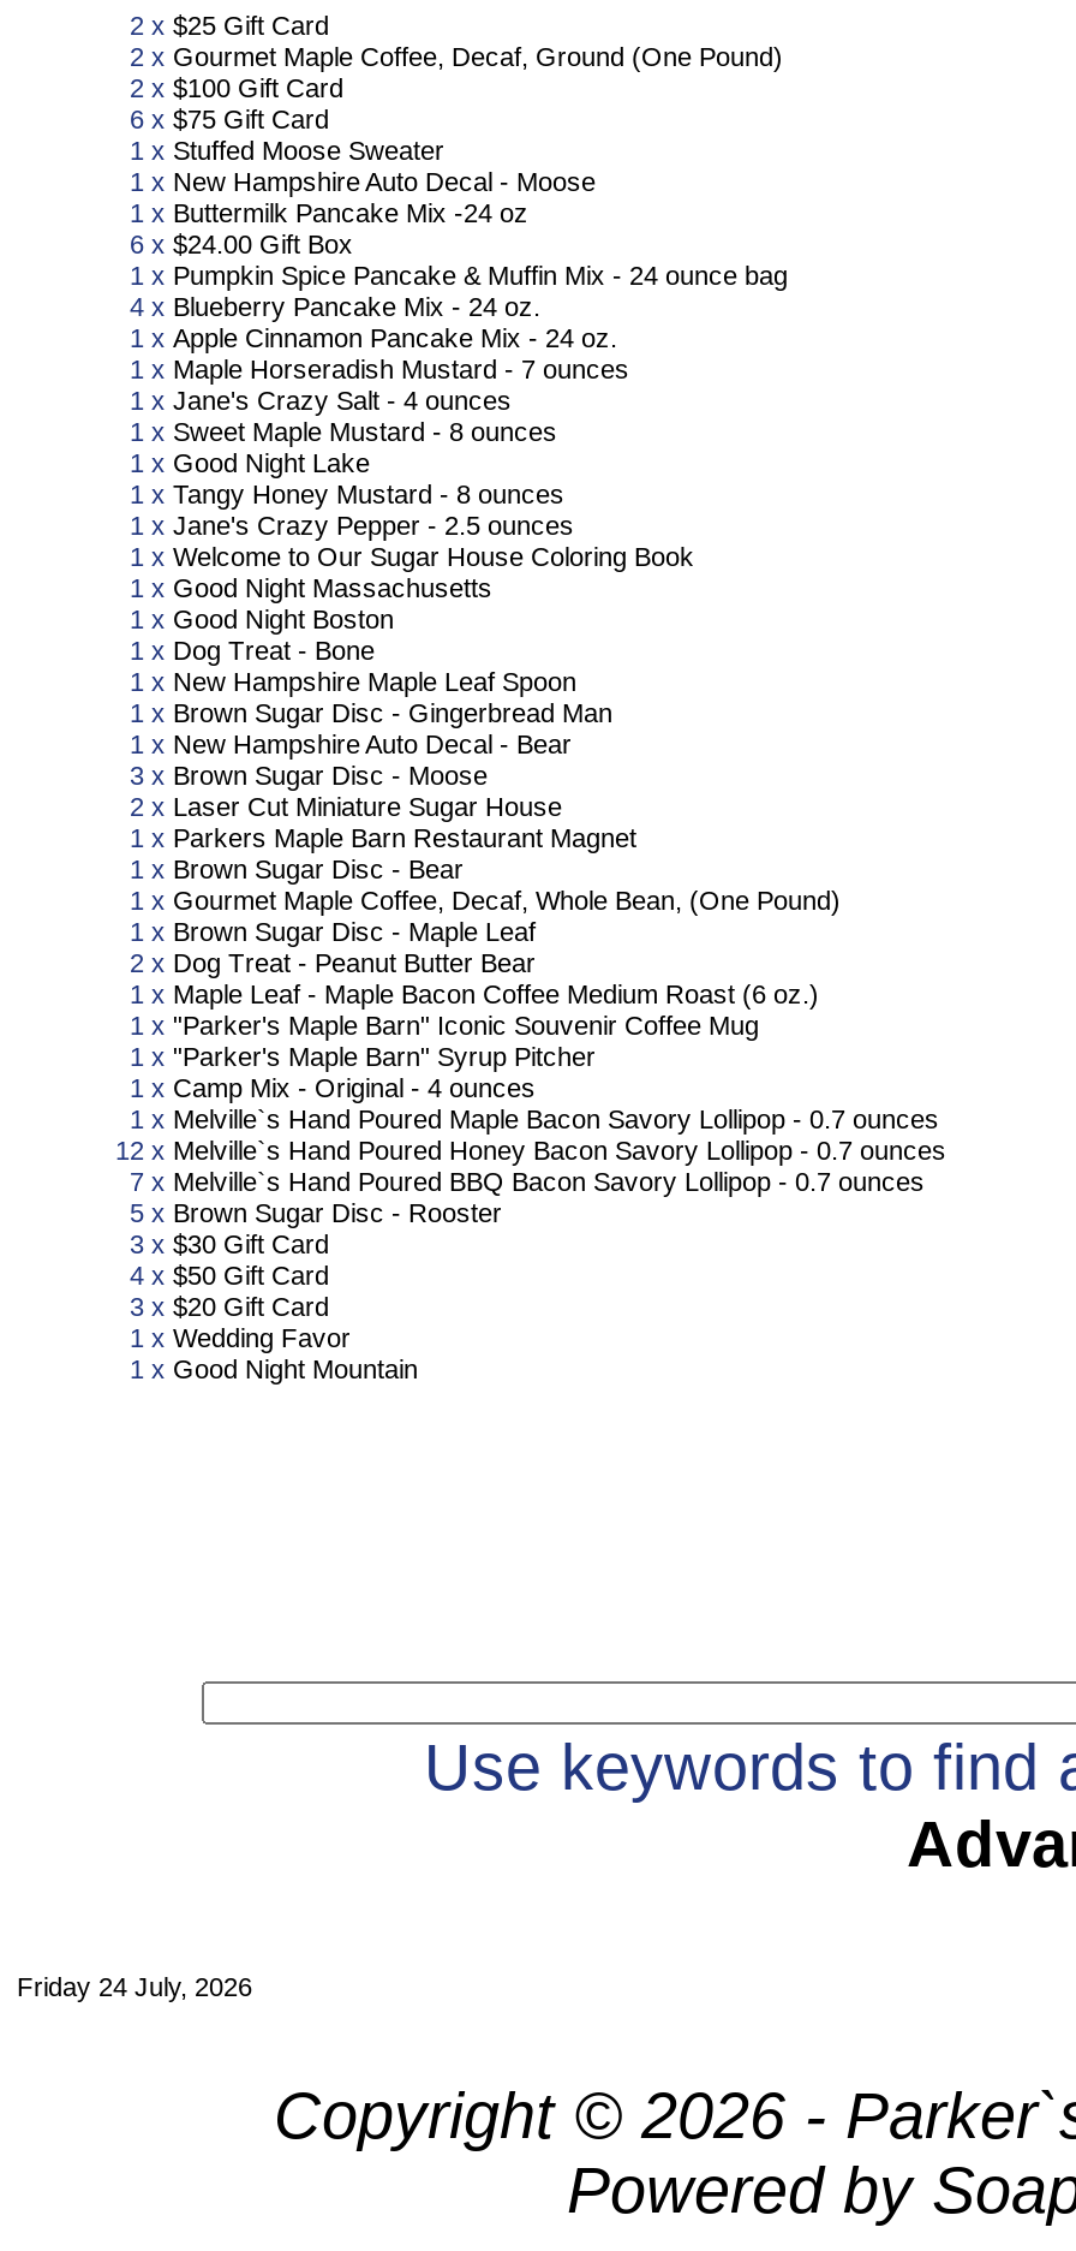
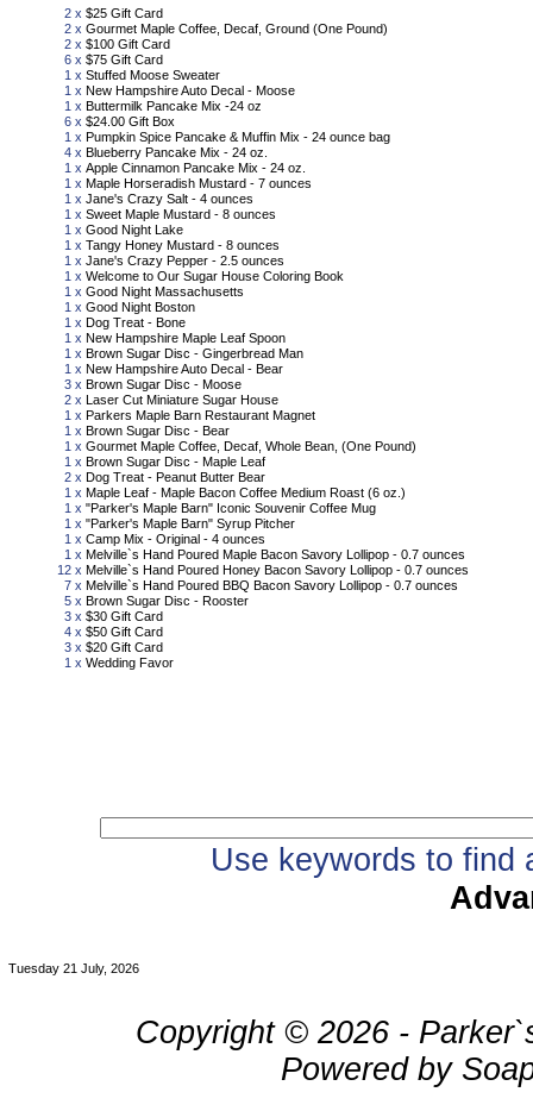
[130,1354,418,1383] 1 x Good Night Mountain -> none
[2,1971,267,2000] Friday 24 July, 2026 -> [1,961,146,975] Tuesday 21 July, 2026

